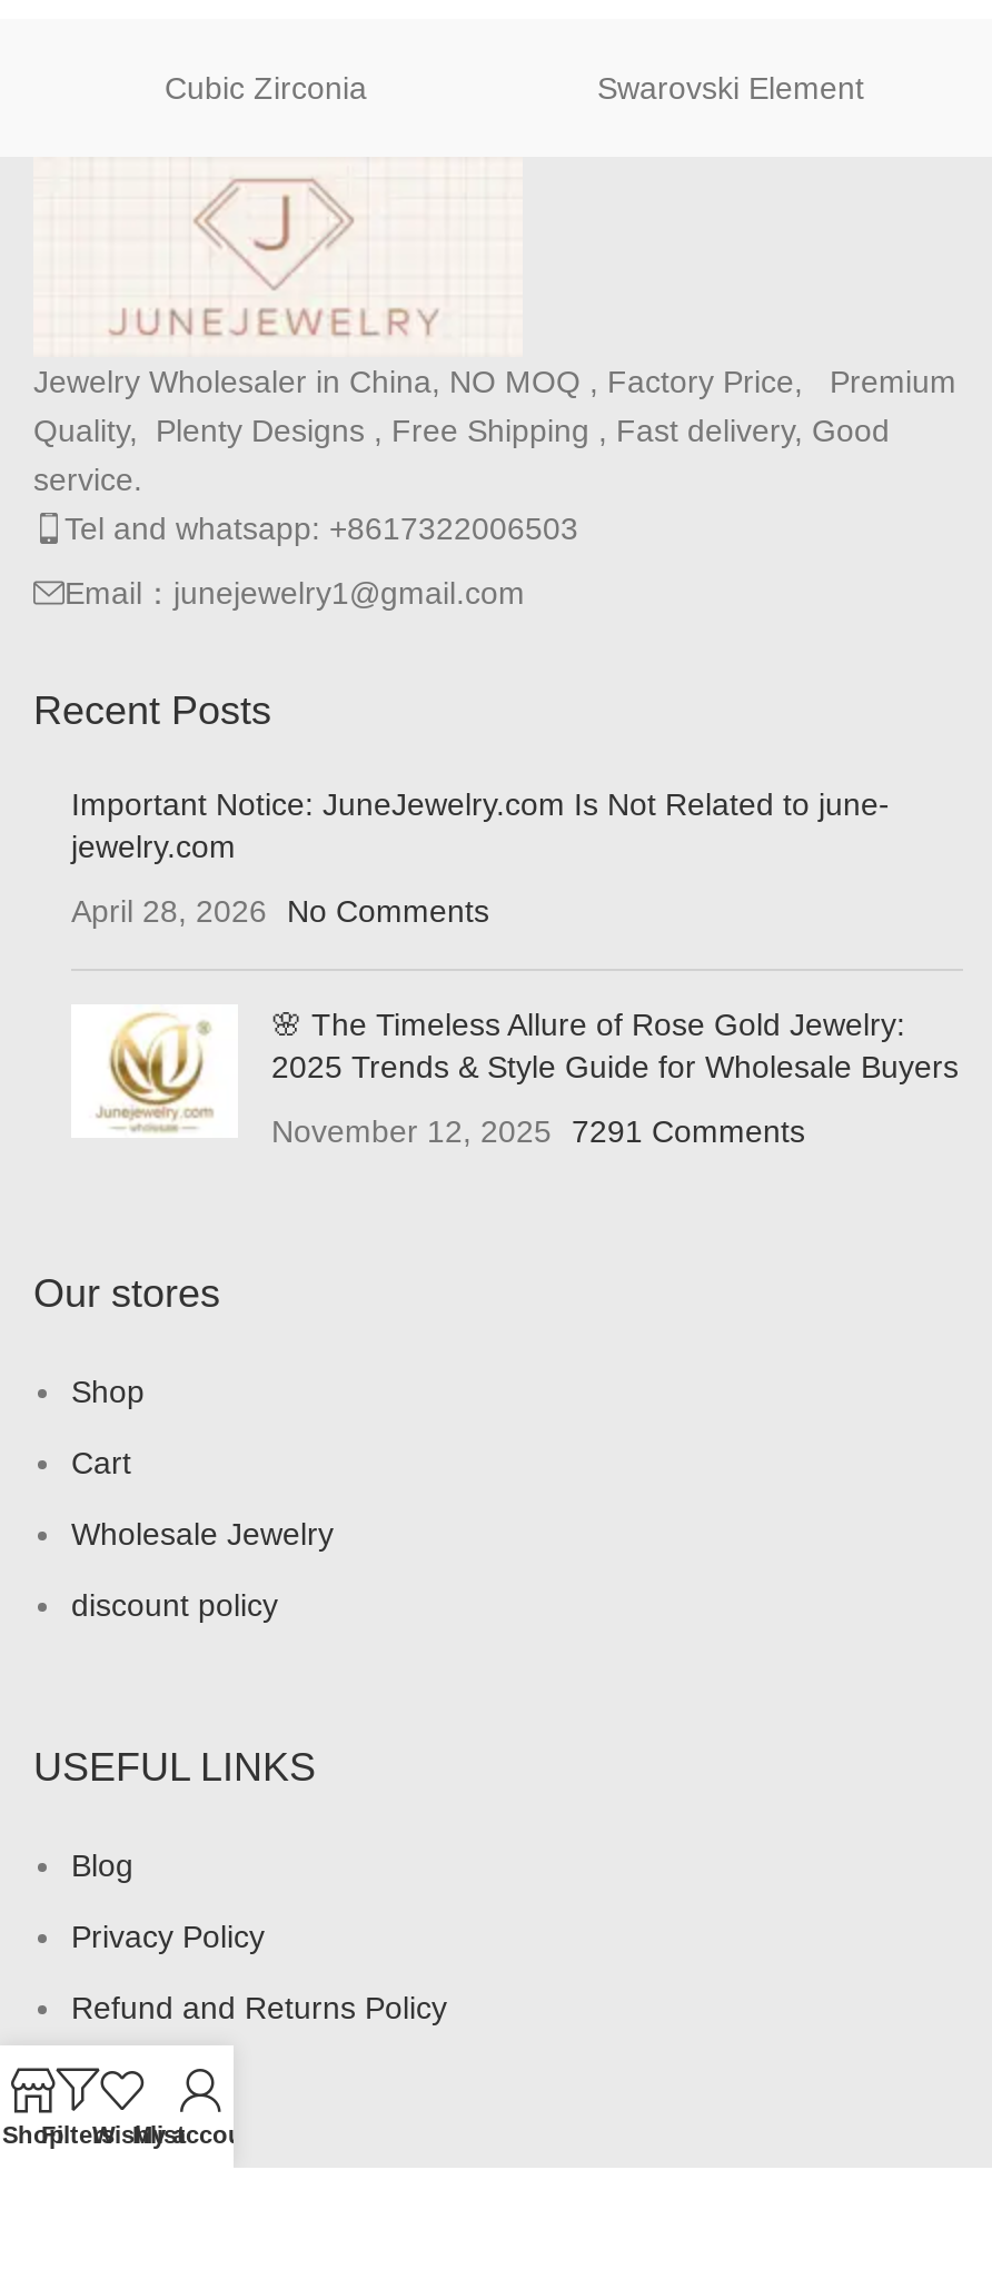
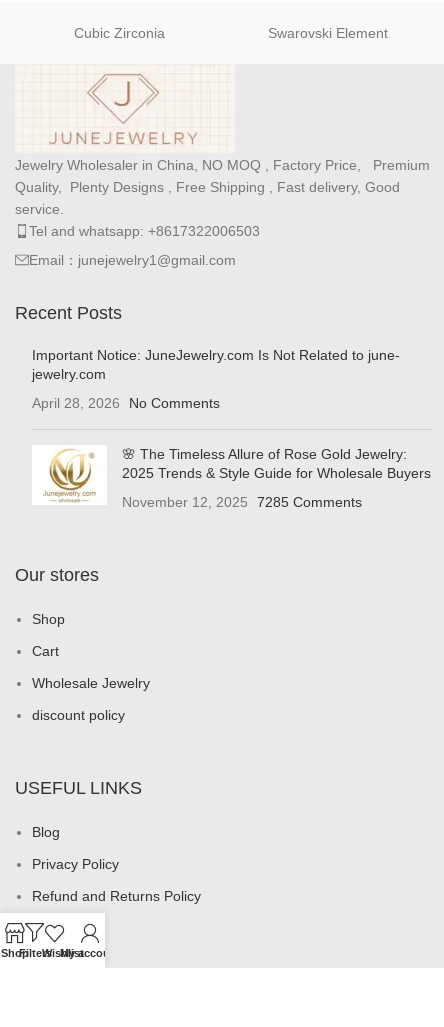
[271,1112,805,1148] November 12, 2025 7291 Comments -> [122,493,362,509] November 12, 2025 7285 Comments

